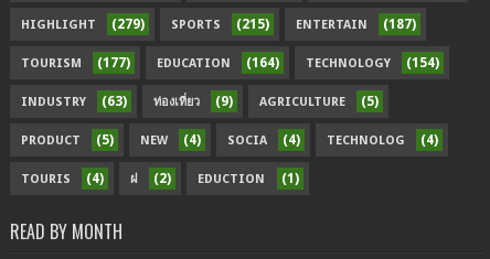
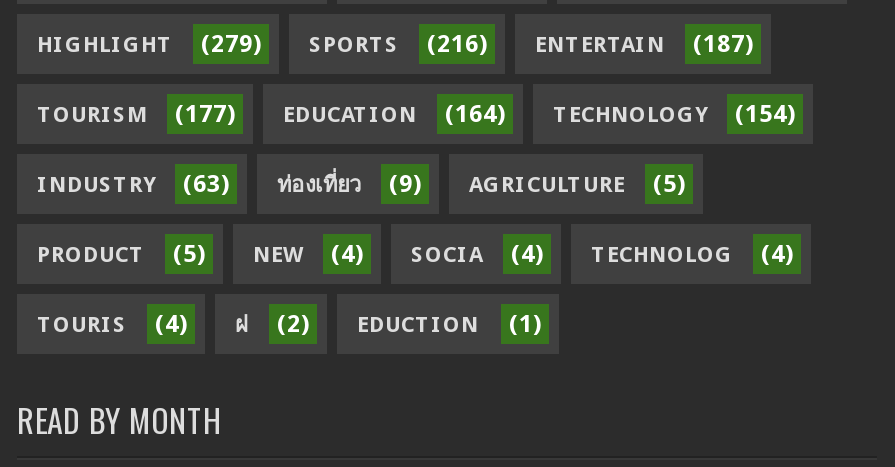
[21,17,416,33] HIGHLIGHT (279) SPORTS (215) ENTERTAIN (187) -> [37,31,753,59] HIGHLIGHT (279) SPORTS (216) ENTERTAIN (187)

